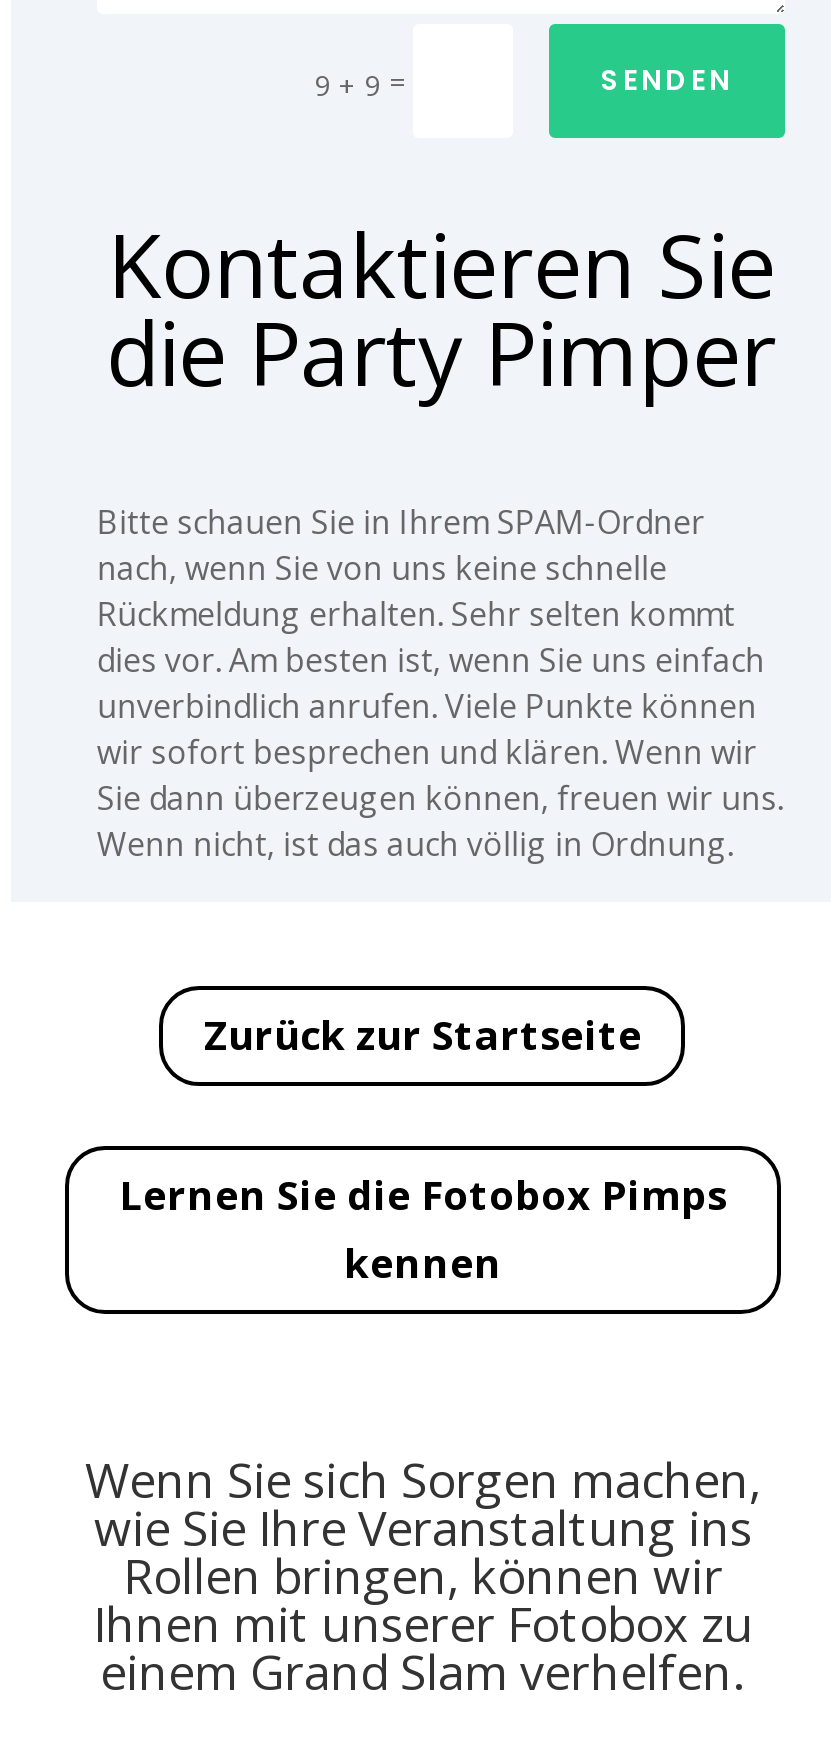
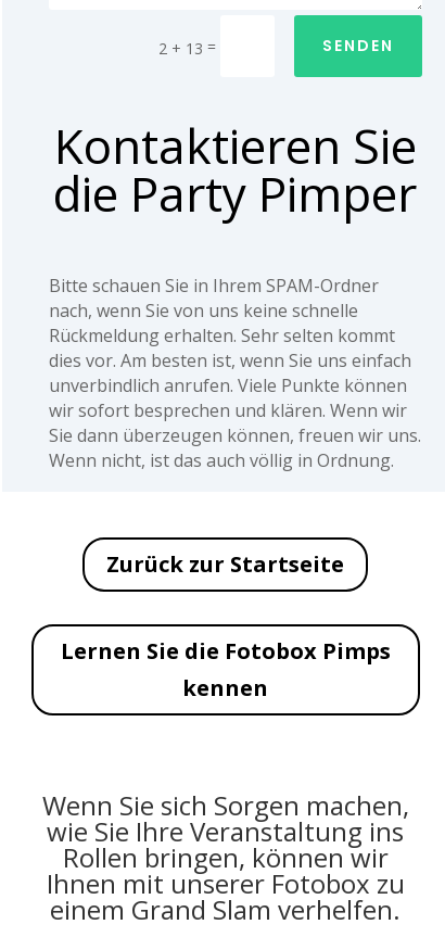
[315,62,413,104] 9 + 9 = -> [158,36,220,58] 2 + 13 =

